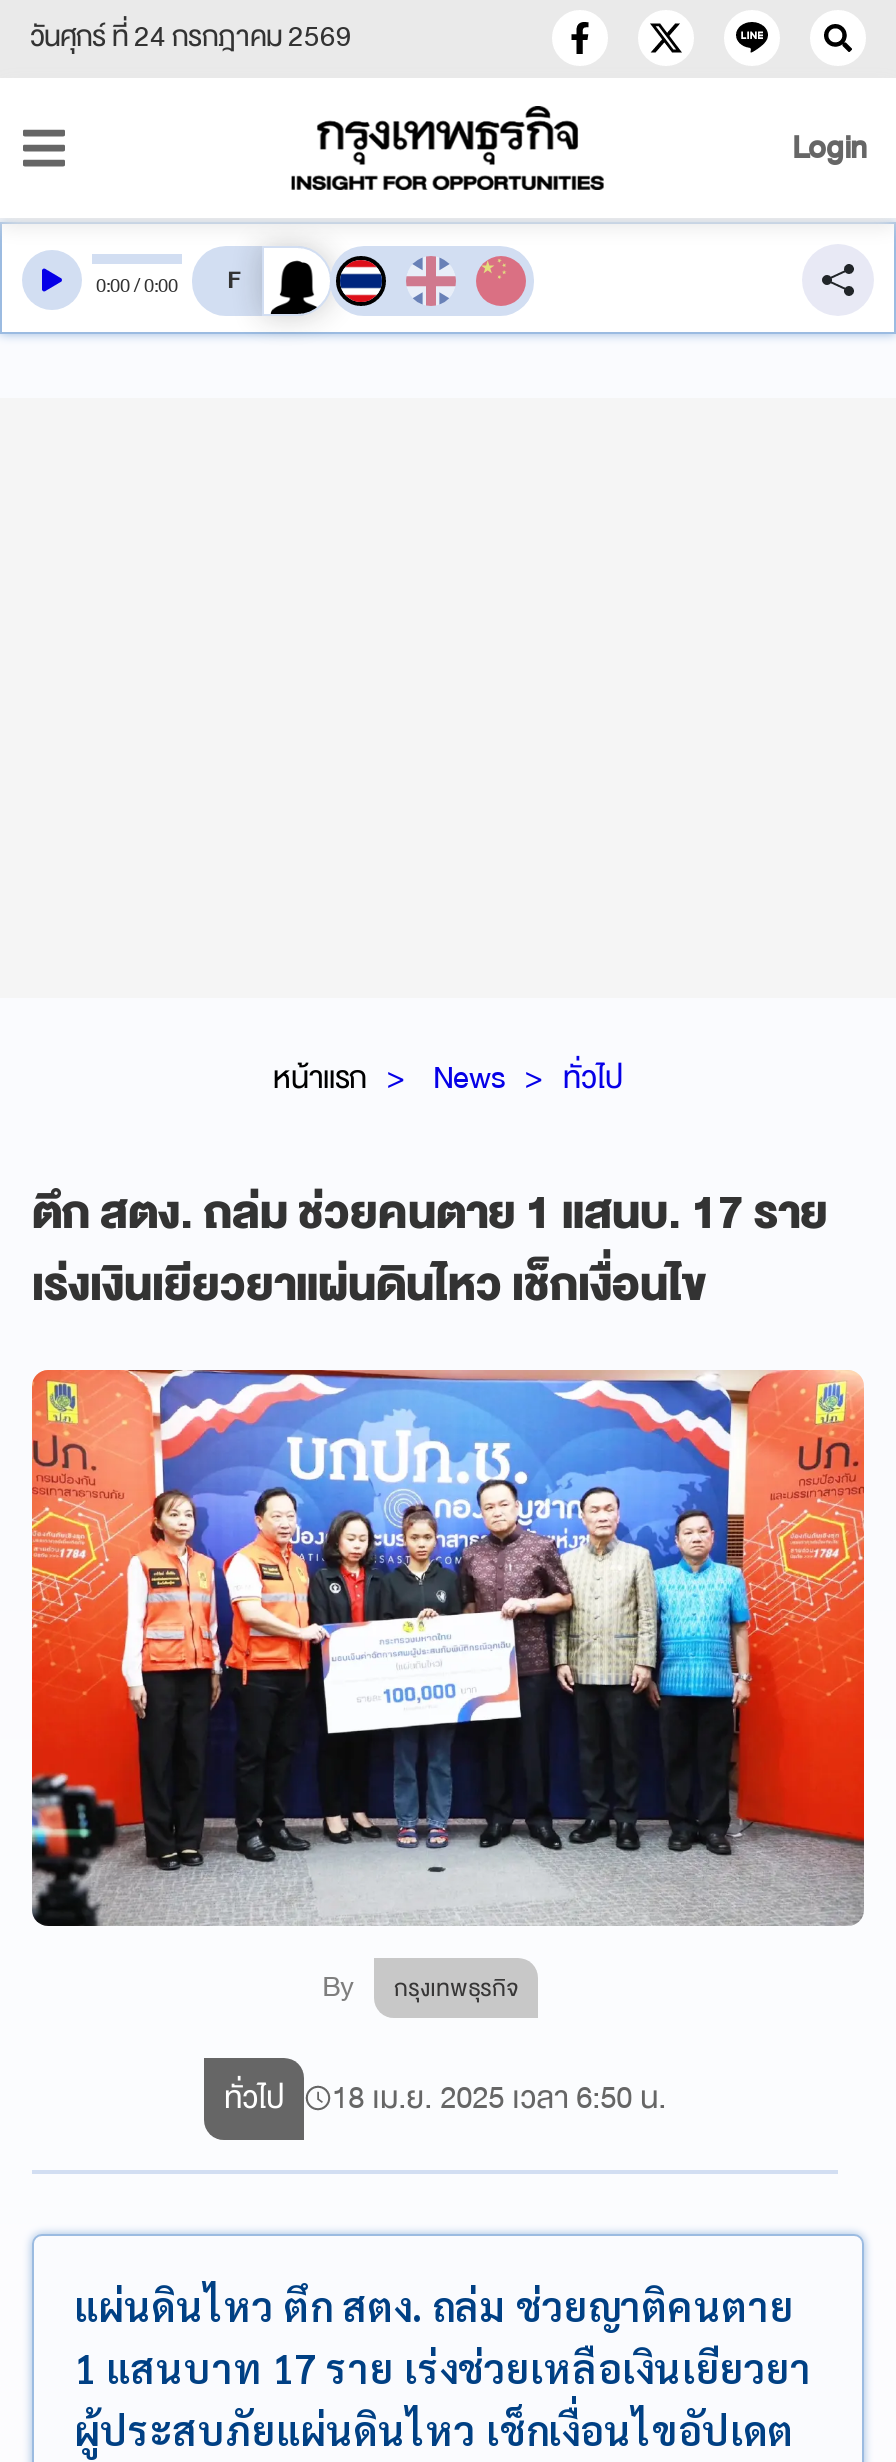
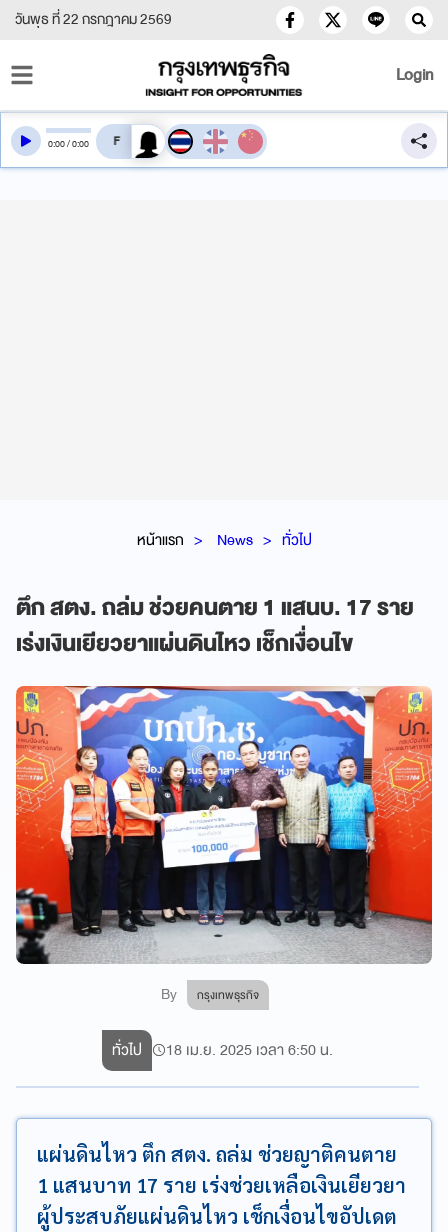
[30,12,352,62] วันศุกร์ ที่ 24 กรกฎาคม 2569 -> [15,7,172,32] วันพุธ ที่ 22 กรกฎาคม 2569

